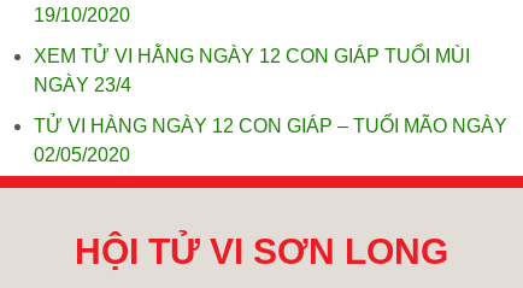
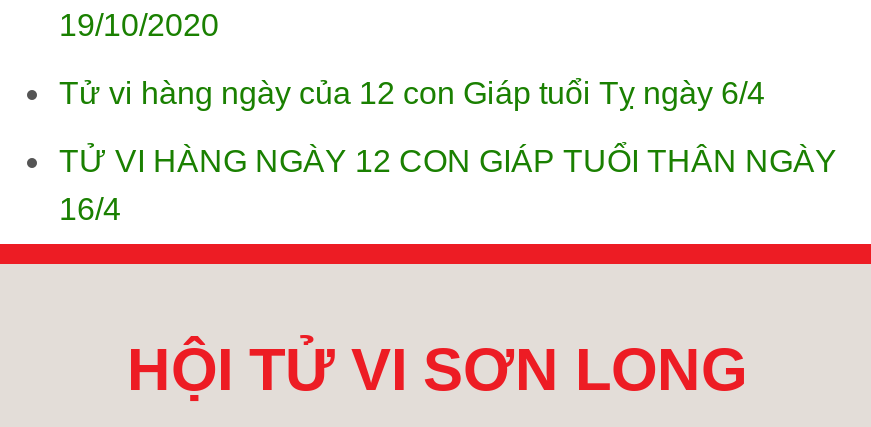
[34,46,470,95] XEM TỬ VI HẰNG NGÀY 12 CON GIÁP TUỔI MÙI | NGÀY 23/4 -> [59,76,765,110] Tử vi hàng ngày của 12 con Giáp tuổi Tỵ ngày 6/4
[34,116,507,165] TỬ VI HÀNG NGÀY 12 CON GIÁP – TUỔI MÃO NGÀY | 02/05/2020 -> [59,144,837,226] TỬ VI HÀNG NGÀY 12 CON GIÁP TUỔI THÂN NGÀY | 16/4

